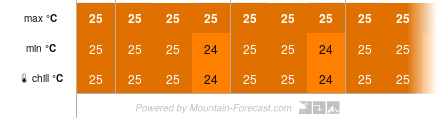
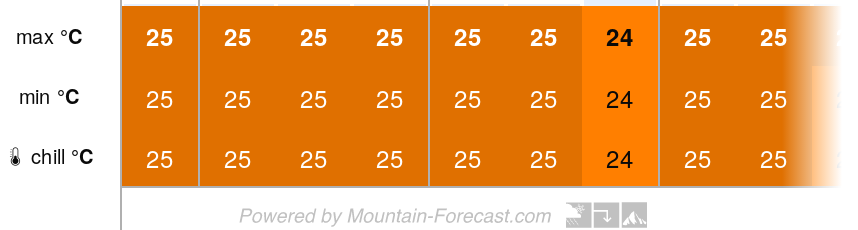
[319,9,333,27] 25 -> [606,18,634,54] 24
[204,40,218,57] 24 -> [376,80,404,114] 25
[204,70,218,87] 24 -> [376,140,404,174] 25

